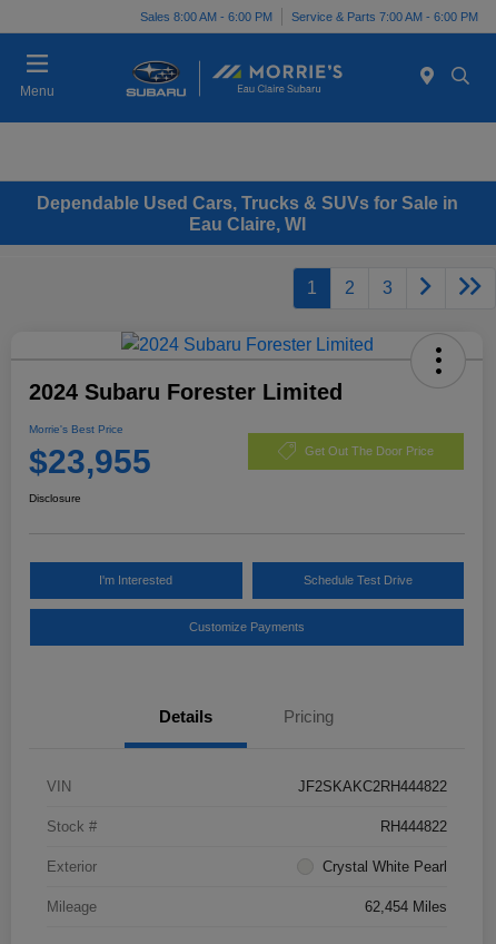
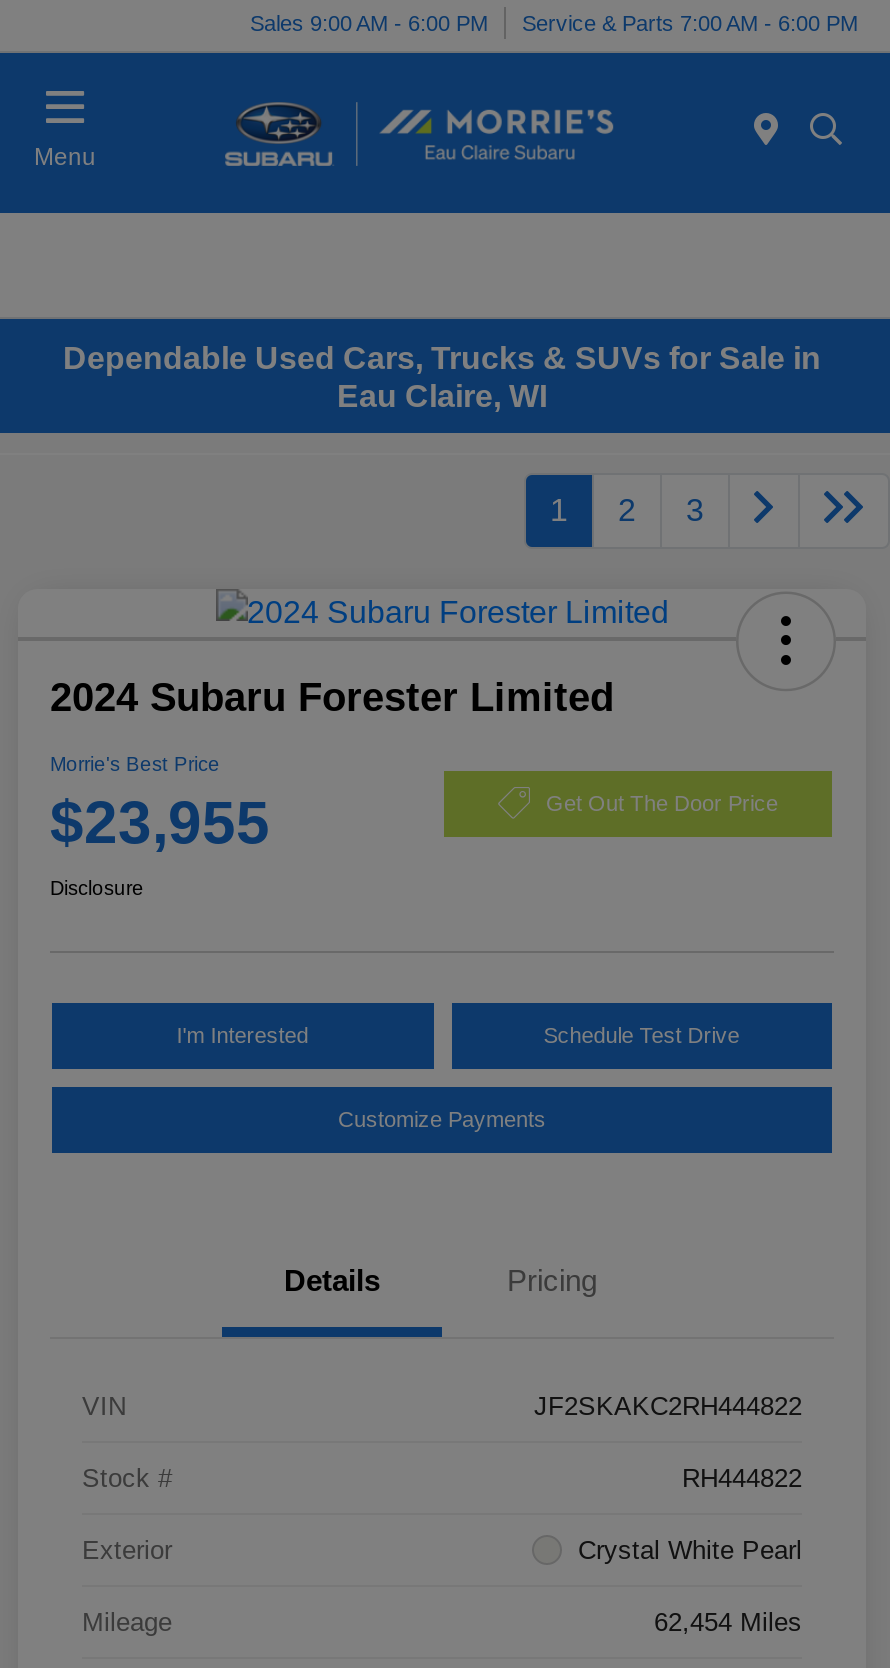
[140,9,478,23] Sales 8:00 AM - 6:00 PM Service & Parts 7:00 AM - 6:00 PM -> [250,10,858,34] Sales 9:00 AM - 6:00 PM Service & Parts 7:00 AM - 6:00 PM

